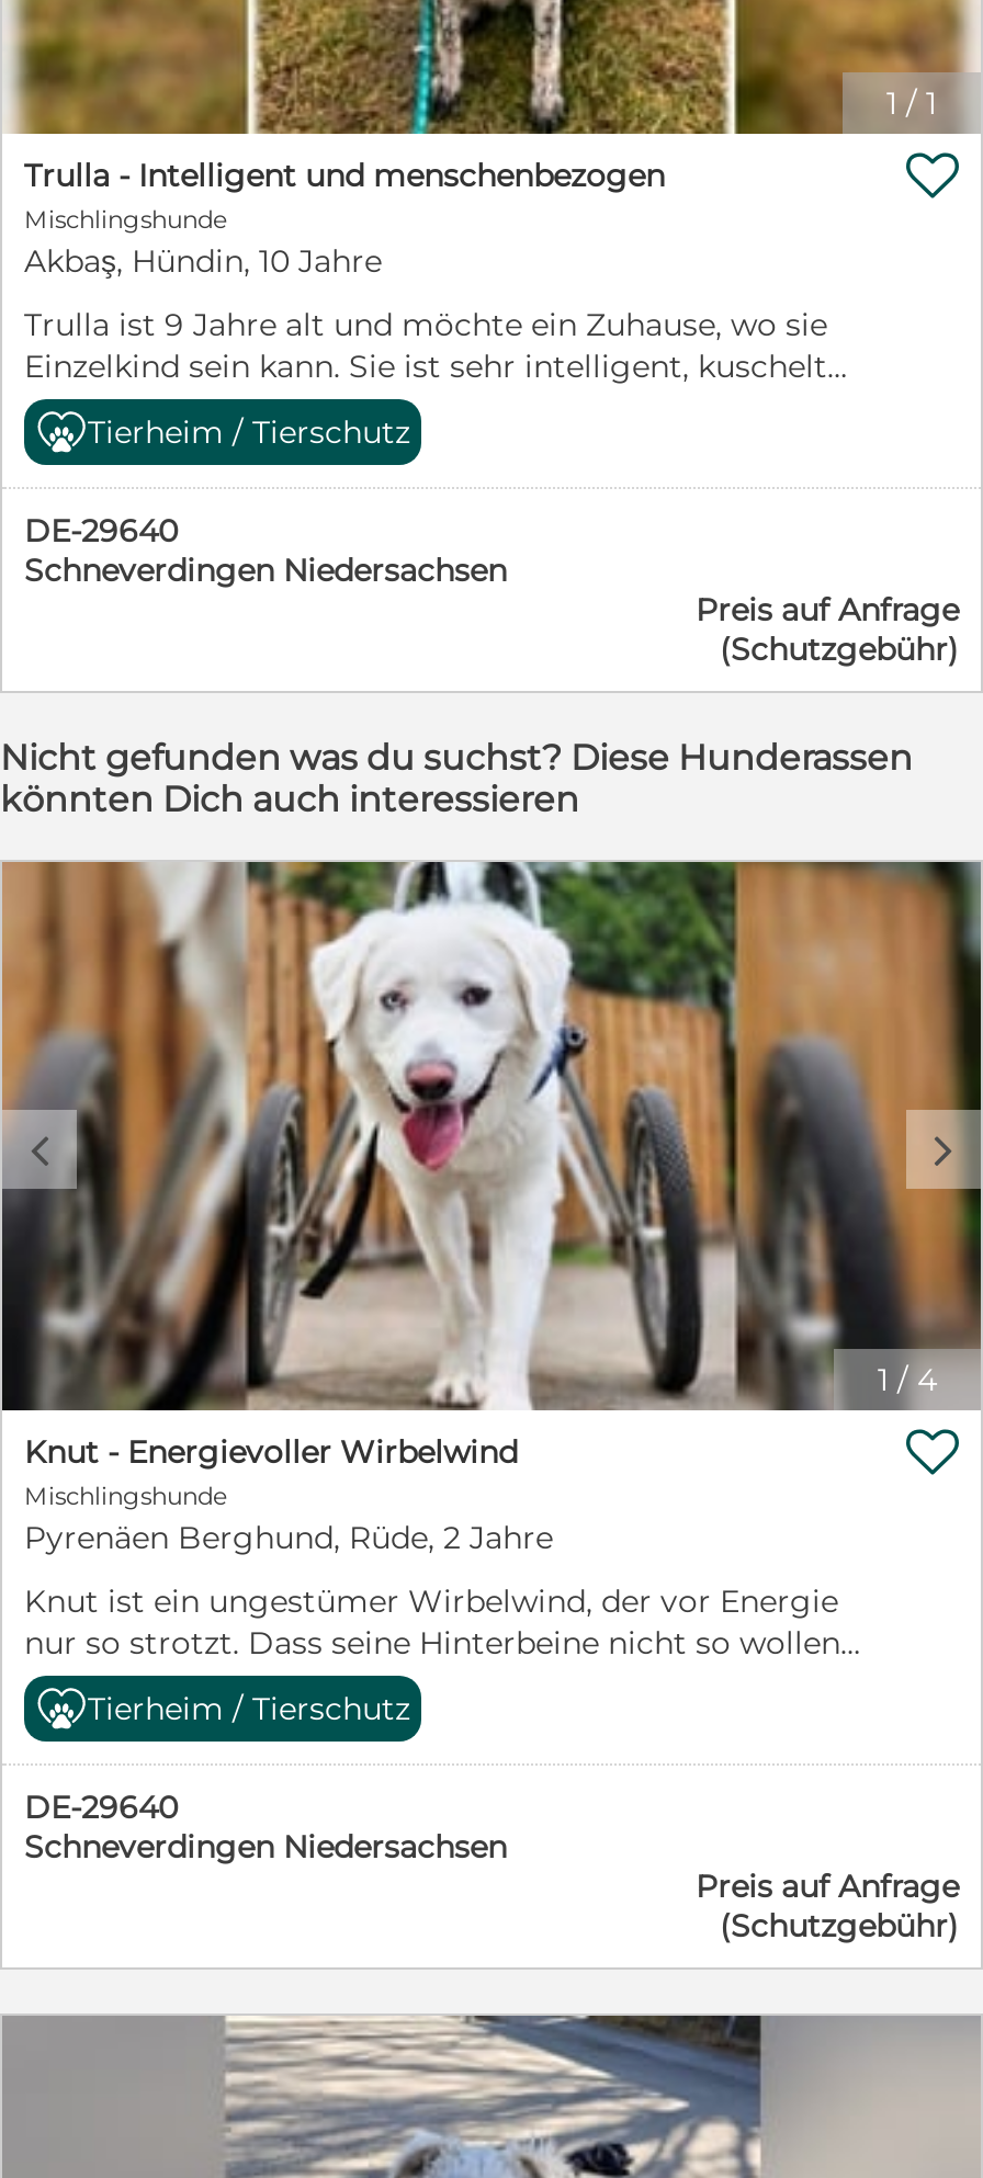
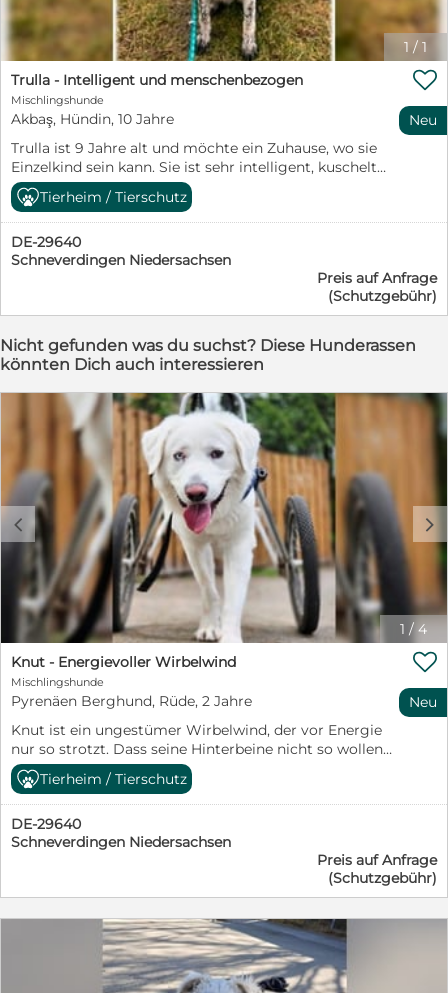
none -> [409,111,437,129] Neu
none -> [409,693,437,711] Neu

